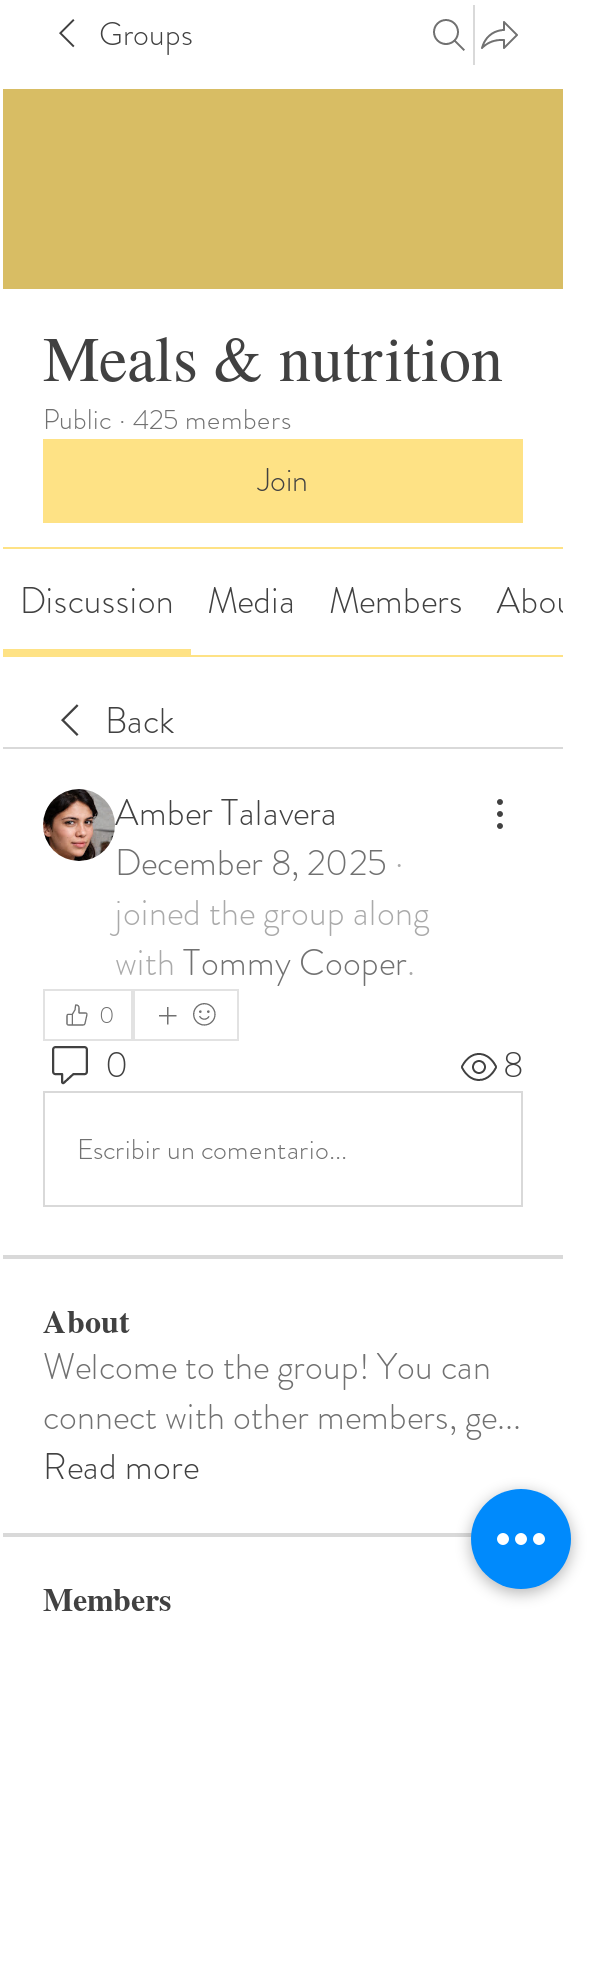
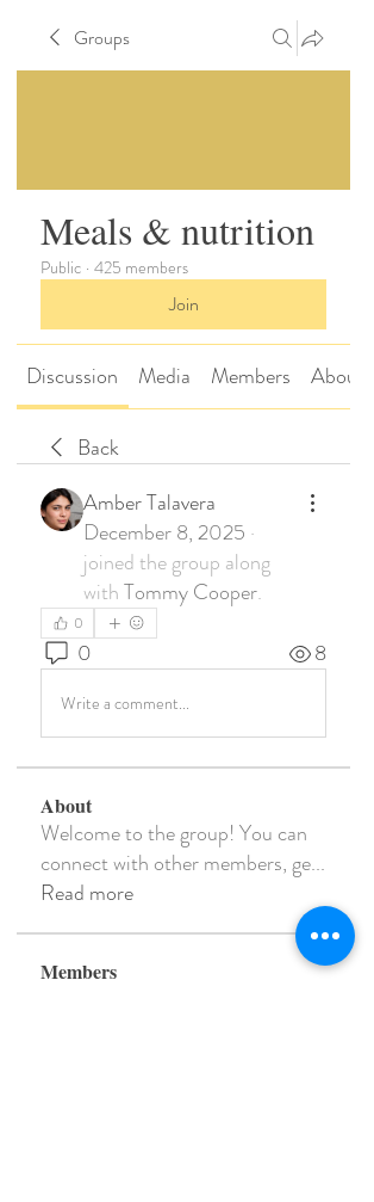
[77,1128,347,1168] Escribir un comentario... -> [61,691,189,714] Write a comment...

